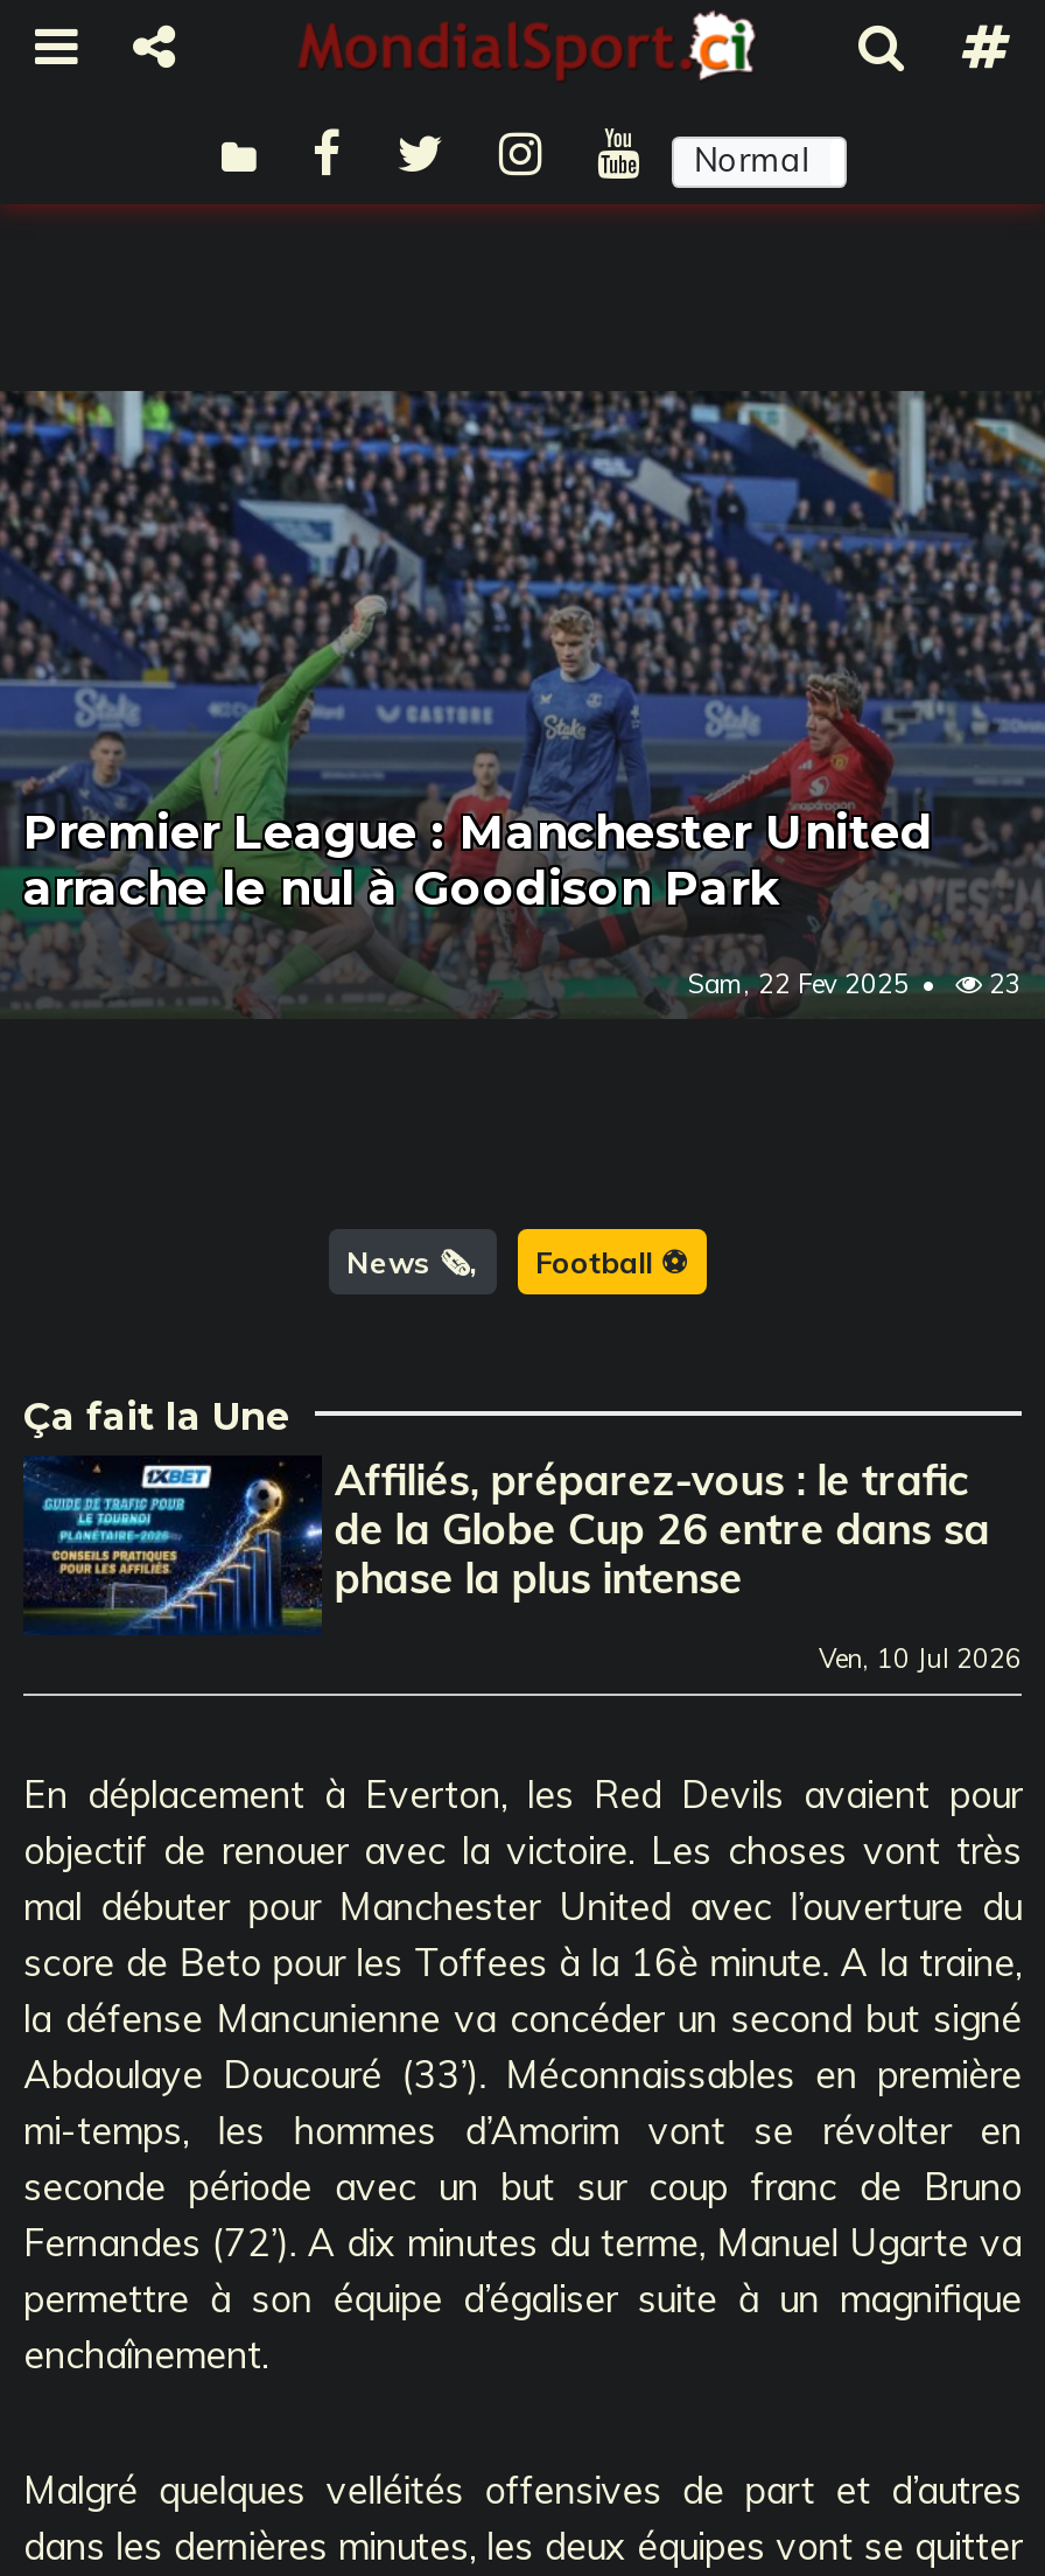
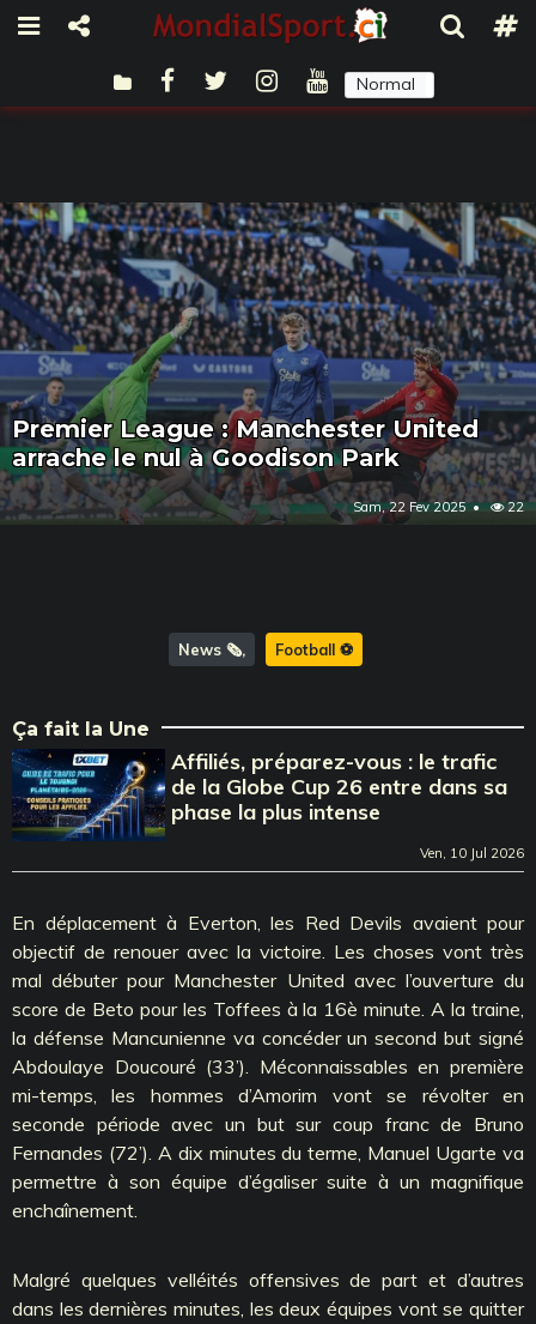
[982,967,1022,1000] 23 -> [504,498,524,515] 22

